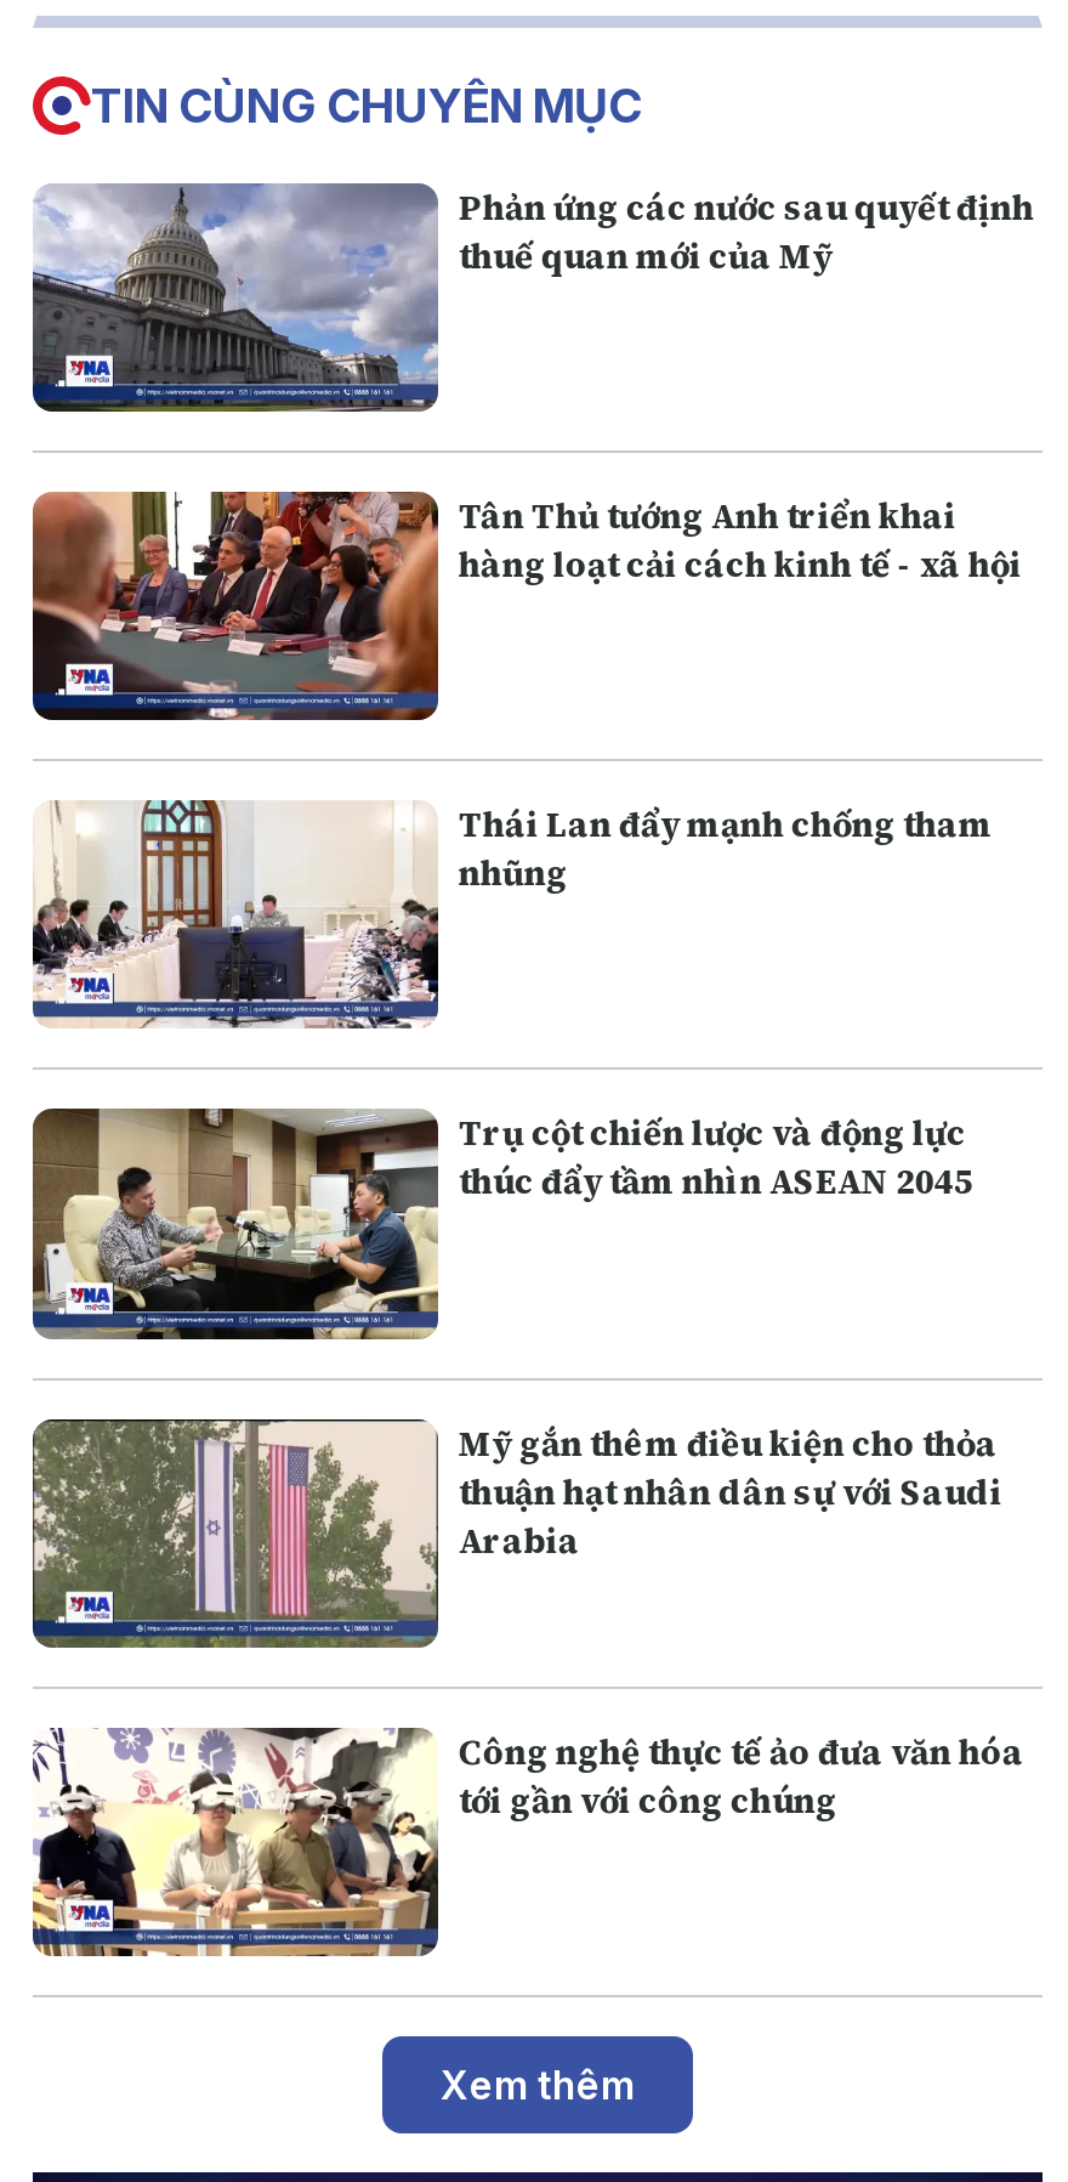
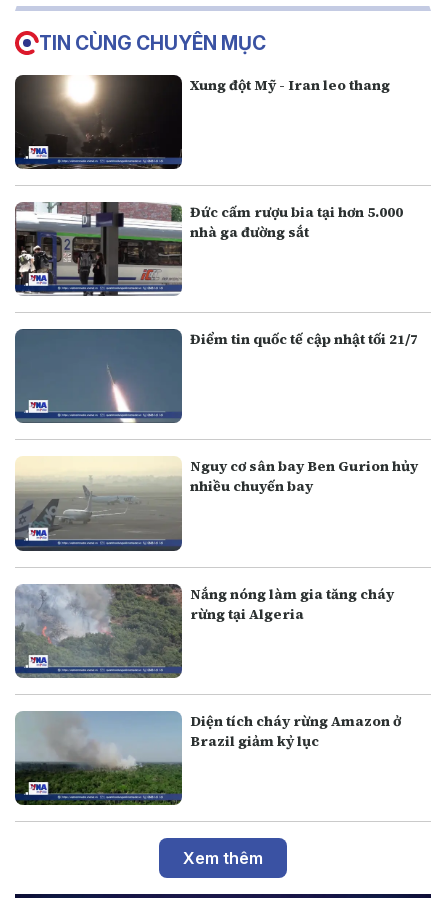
[30,181,1034,414] [image] | Phản ứng các nước sau quyết định | thuế quan mới của Mỹ -> [14,74,390,170] [image] | Xung đột Mỹ - Iran leo thang
[33,489,1022,722] [image] | Tân Thủ tướng Anh triển khai | hàng loạt cải cách kinh tế - xã hội -> [15,201,403,297] [image] | Đức cấm rượu bia tại hơn 5.000 | nhà ga đường sắt
[30,800,993,1028] [image] | Thái Lan đẩy mạnh chống tham | nhũng -> [14,328,418,424] [image] | Điểm tin quốc tế cập nhật tối 21/7
[30,1106,973,1342] [image] | Trụ cột chiến lược và động lực | thúc đẩy tầm nhìn ASEAN 2045 -> [15,456,418,552] [image] | Nguy cơ sân bay Ben Gurion hủy | nhiều chuyến bay
[33,1418,1002,1648] [image] | Mỹ gắn thêm điều kiện cho thỏa | thuận hạt nhân dân sự với Saudi | Arabia -> [15,583,394,678] [image] | Nắng nóng làm gia tăng cháy | rừng tại Algeria
[30,1725,1024,1959] [image] | Công nghệ thực tế ảo đưa văn hóa | tới gần với công chúng -> [14,710,401,806] [image] | Diện tích cháy rừng Amazon ở | Brazil giảm kỷ lục

